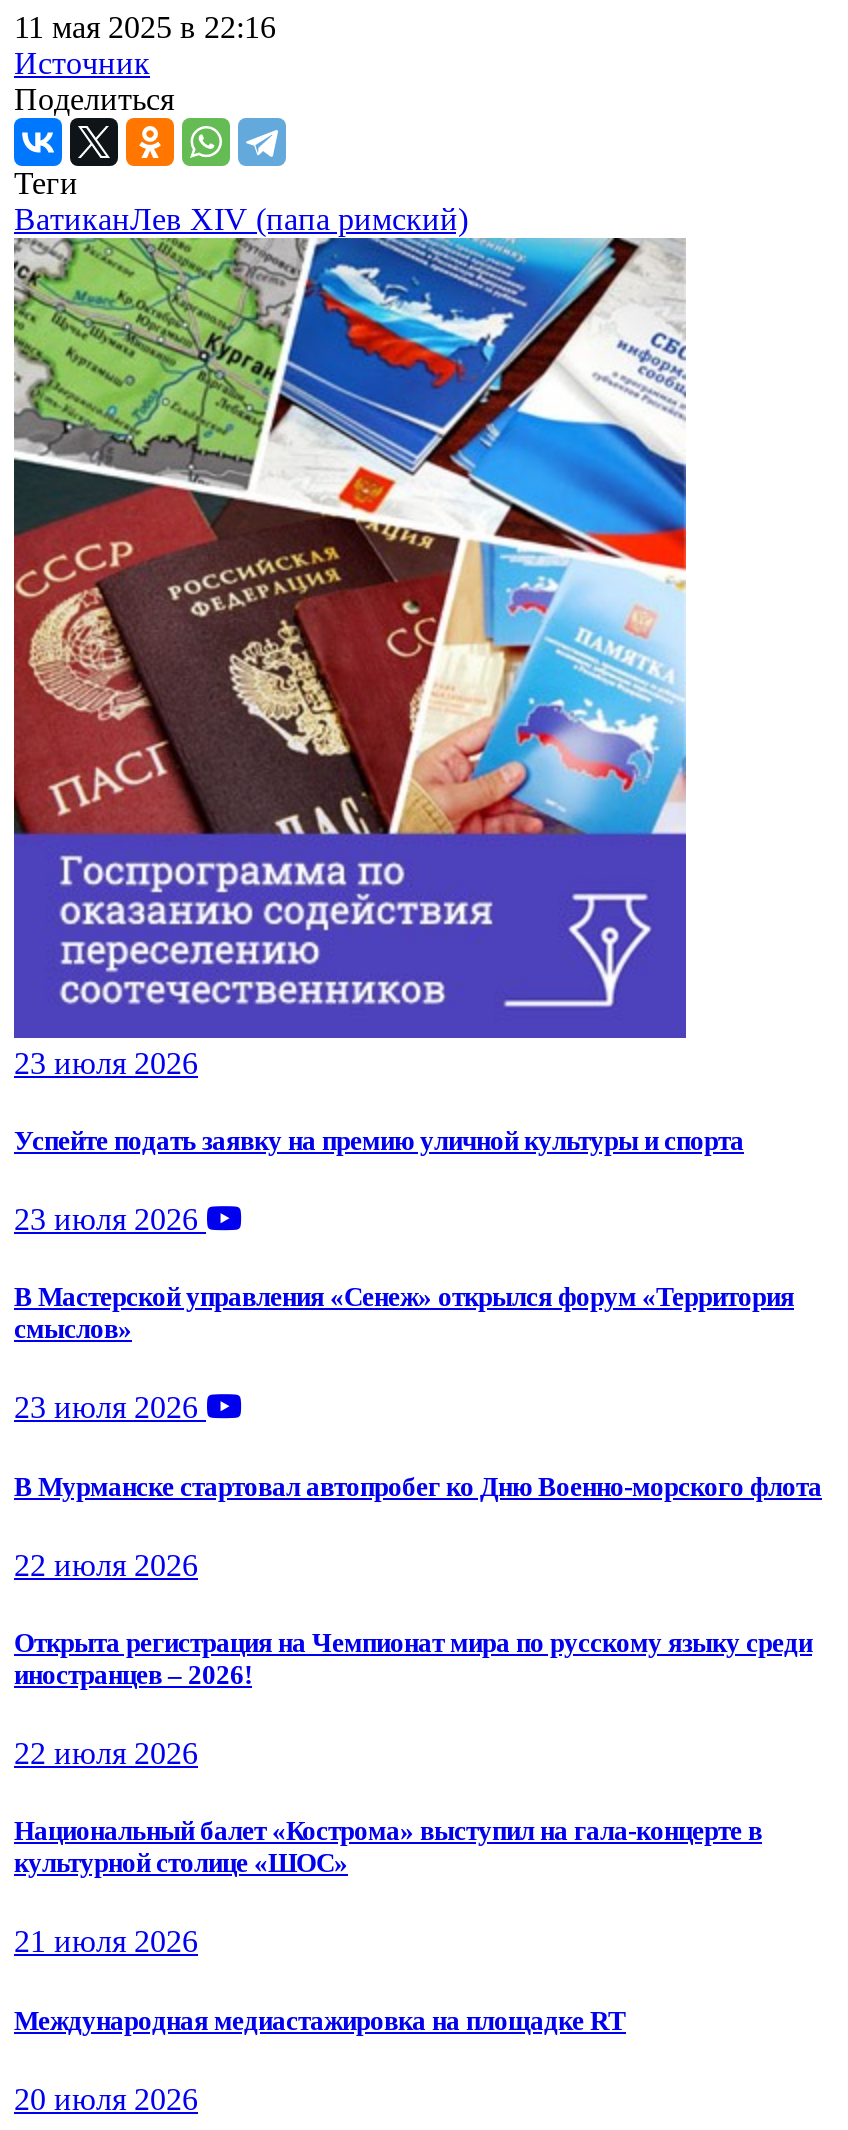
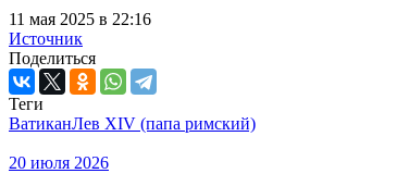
[12,236,822,2035] [image] | 23 июля 2026 | Успейте подать заявку на премию уличной культуры и спорта | 23 июля 2026 | В Мастерской управления «Сенеж» открылся форум «Территория | смыслов» | 23 июля 2026 | В Мурманске стартовал автопробег ко Дню Военно-морского флота | 22 июля 2026 | Открыта регистрация на Чемпионат мира по русскому языку среди | иностранцев – 2026! | 22 июля 2026 | Национальный балет «Кострома» выступил на гала-концерте в | культурной столице «ШОС» | 21 июля 2026 | Международная медиастажировка на площадке RT -> none

